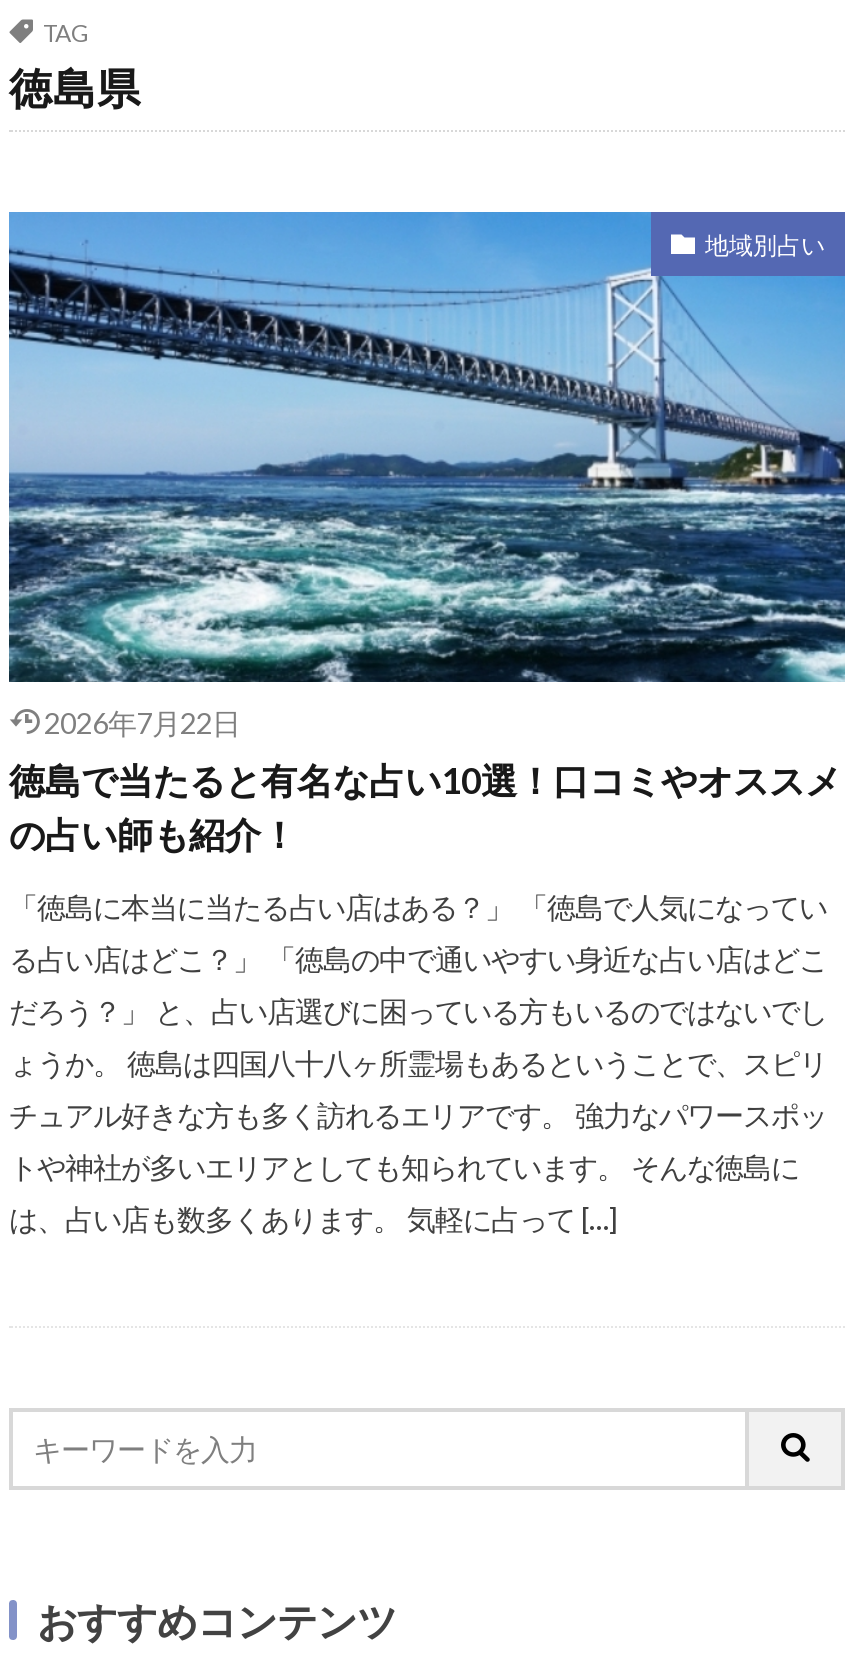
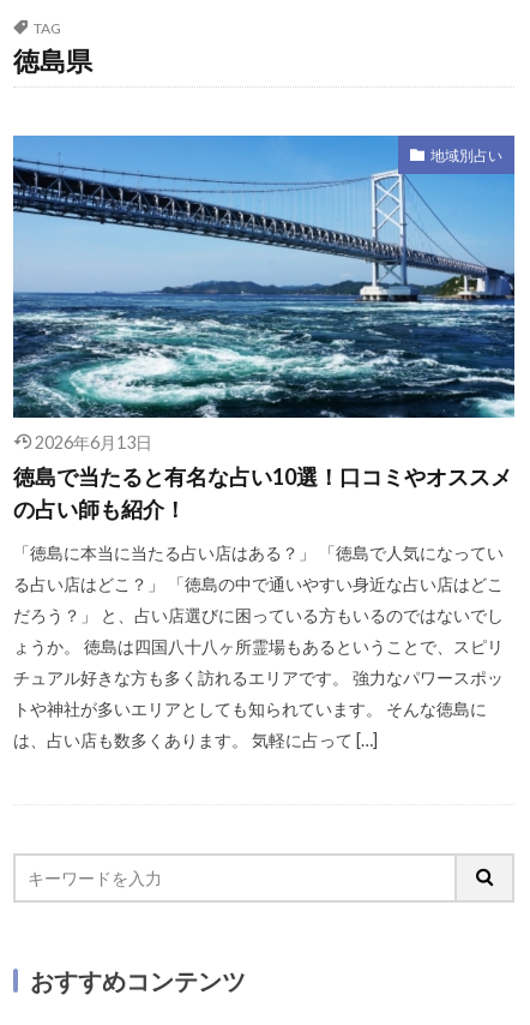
[44,706,240,740] 2026年7月22日 -> [34,432,152,453] 2026年6月13日

